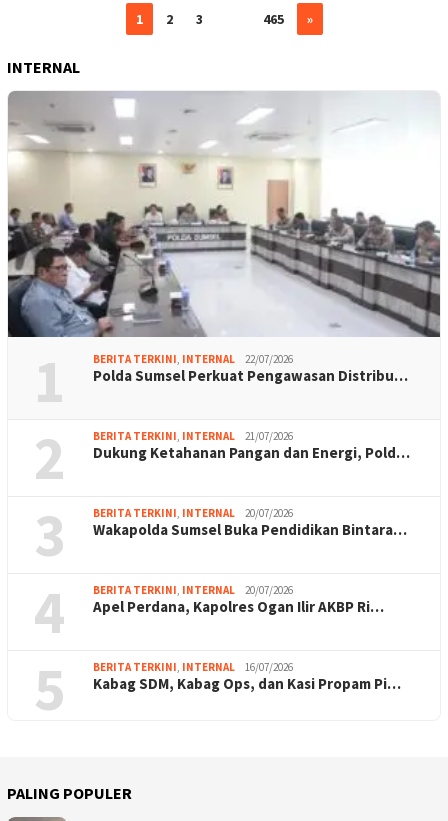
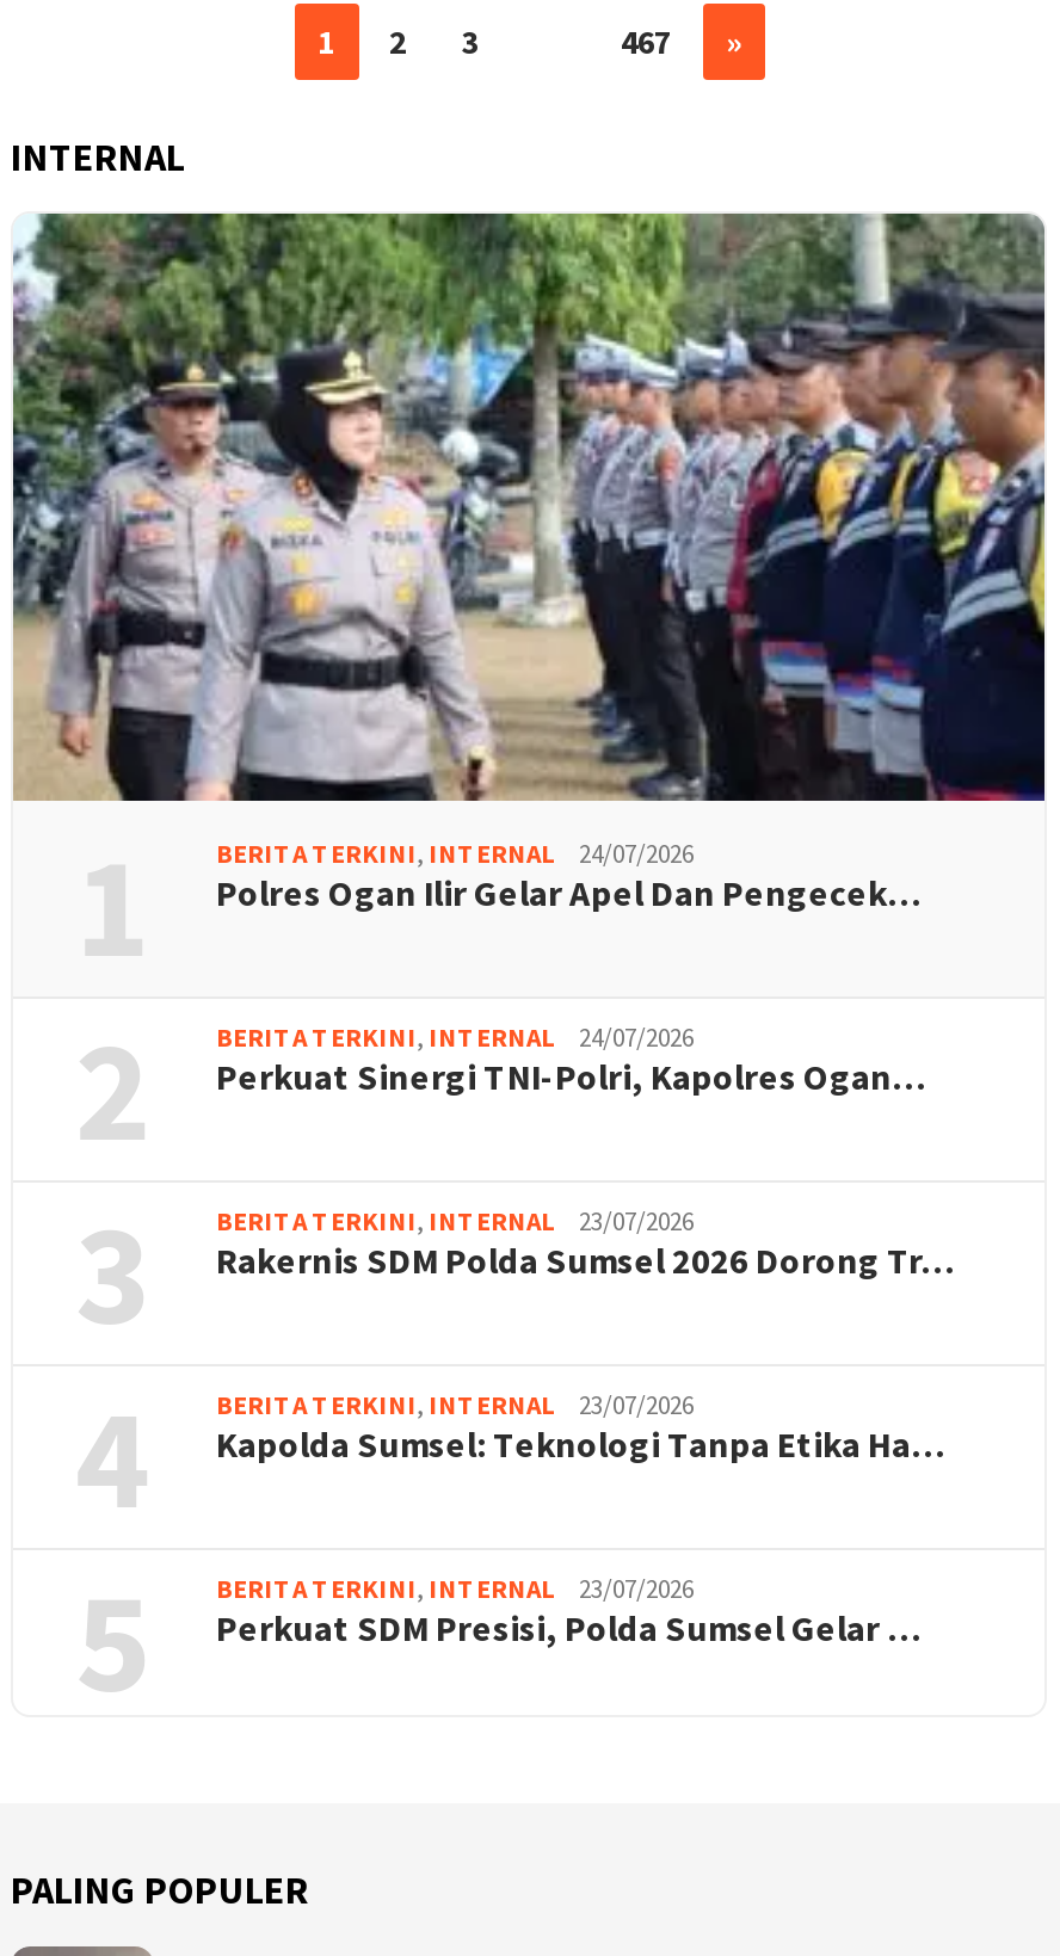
[262,10,283,28] 465 -> [621,20,671,63] 467
[7,91,441,385] [image] | 22/07/2026 | Polda Sumsel Perkuat Pengawasan Distribu… -> [11,211,1047,914] [image] | 24/07/2026 | Polres Ogan Ilir Gelar Apel Dan Pengecek…
[93,429,410,462] 21/07/2026 | Dukung Ketahanan Pangan dan Energi, Pold… -> [216,1019,925,1098] 24/07/2026 | Perkuat Sinergi TNI-Polri, Kapolres Ogan…
[93,506,407,539] 20/07/2026 | Wakapolda Sumsel Buka Pendidikan Bintara… -> [216,1203,954,1282] 23/07/2026 | Rakernis SDM Polda Sumsel 2026 Dorong Tr…
[93,583,384,616] 20/07/2026 | Apel Perdana, Kapolres Ogan Ilir AKBP Ri… -> [216,1387,944,1466] 23/07/2026 | Kapolda Sumsel: Teknologi Tanpa Etika Ha…
[93,660,401,693] 16/07/2026 | Kabag SDM, Kabag Ops, dan Kasi Propam Pi… -> [216,1571,920,1650] 23/07/2026 | Perkuat SDM Presisi, Polda Sumsel Gelar …

